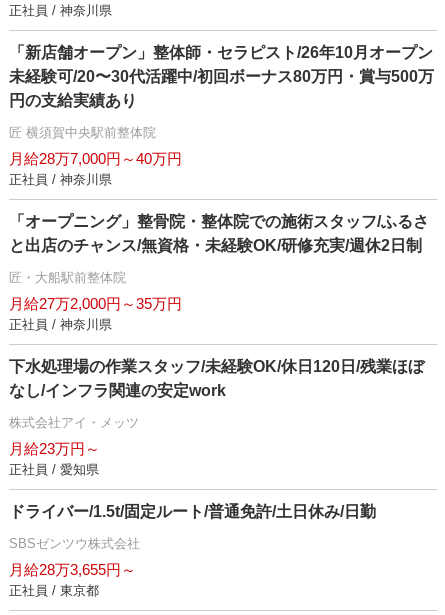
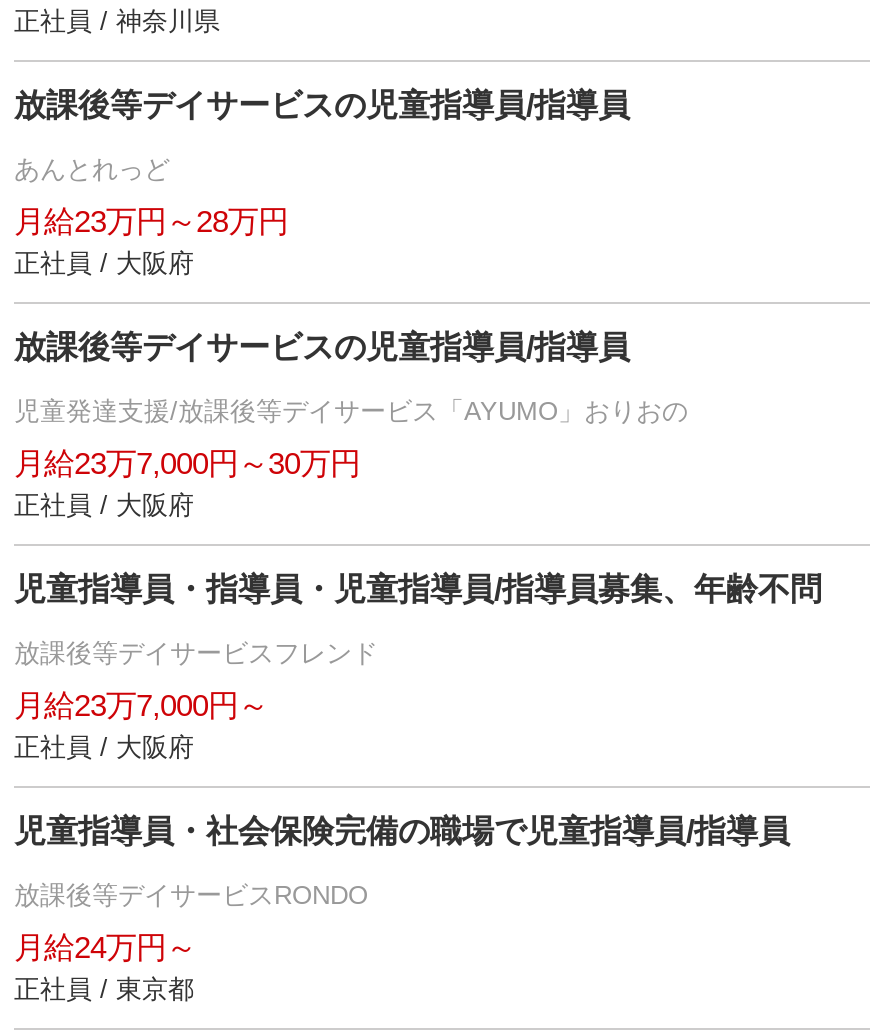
[9,44,434,109] 「新店舗オープン」整体師・セラピスト/26年10月オープン | 未経験可/20〜30代活躍中/初回ボーナス80万円・賞与500万 | 円の支給実績あり -> [14,88,630,122] 放課後等デイサービスの児童指導員/指導員
[9,125,156,140] 匠 横須賀中央駅前整体院 -> [14,154,170,184] あんとれっど
[9,150,182,187] 月給28万7,000円～40万円 | 正社員 / 神奈川県 -> [14,204,288,278] 月給23万円～28万円 | 正社員 / 大阪府
[9,213,429,254] 「オープニング」整骨院・整体院での施術スタッフ/ふるさ | と出店のチャンス/無資格・未経験OK/研修充実/週休2日制 -> [14,330,630,364] 放課後等デイサービスの児童指導員/指導員
[9,270,126,285] 匠・大船駅前整体院 -> [14,396,688,426] 児童発達支援/放課後等デイサービス「AYUMO」おりおの
[9,295,182,332] 月給27万2,000円～35万円 | 正社員 / 神奈川県 -> [14,446,360,520] 月給23万7,000円～30万円 | 正社員 / 大阪府
[9,358,424,399] 下水処理場の作業スタッフ/未経験OK/休日120日/残業ほぼ | なし/インフラ関連の安定work -> [14,572,822,606] 児童指導員・指導員・児童指導員/指導員募集、年齢不問
[9,415,139,430] 株式会社アイ・メッツ -> [14,638,378,668] 放課後等デイサービスフレンド
[9,440,100,477] 月給23万円～ | 正社員 / 愛知県 -> [14,688,268,762] 月給23万7,000円～ | 正社員 / 大阪府
[9,503,376,520] ドライバー/1.5t/固定ルート/普通免許/土日休み/日勤 -> [14,814,790,848] 児童指導員・社会保険完備の職場で児童指導員/指導員
[9,536,140,551] SBSゼンツウ株式会社 -> [14,880,368,910] 放課後等デイサービスRONDO
[9,561,136,578] 月給28万3,655円～ -> [14,930,196,964] 月給24万円～

